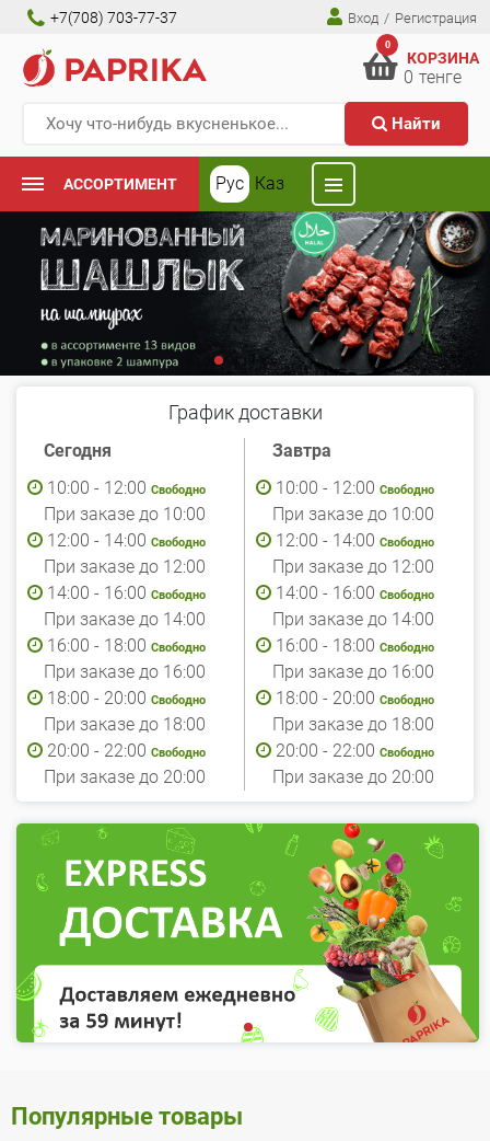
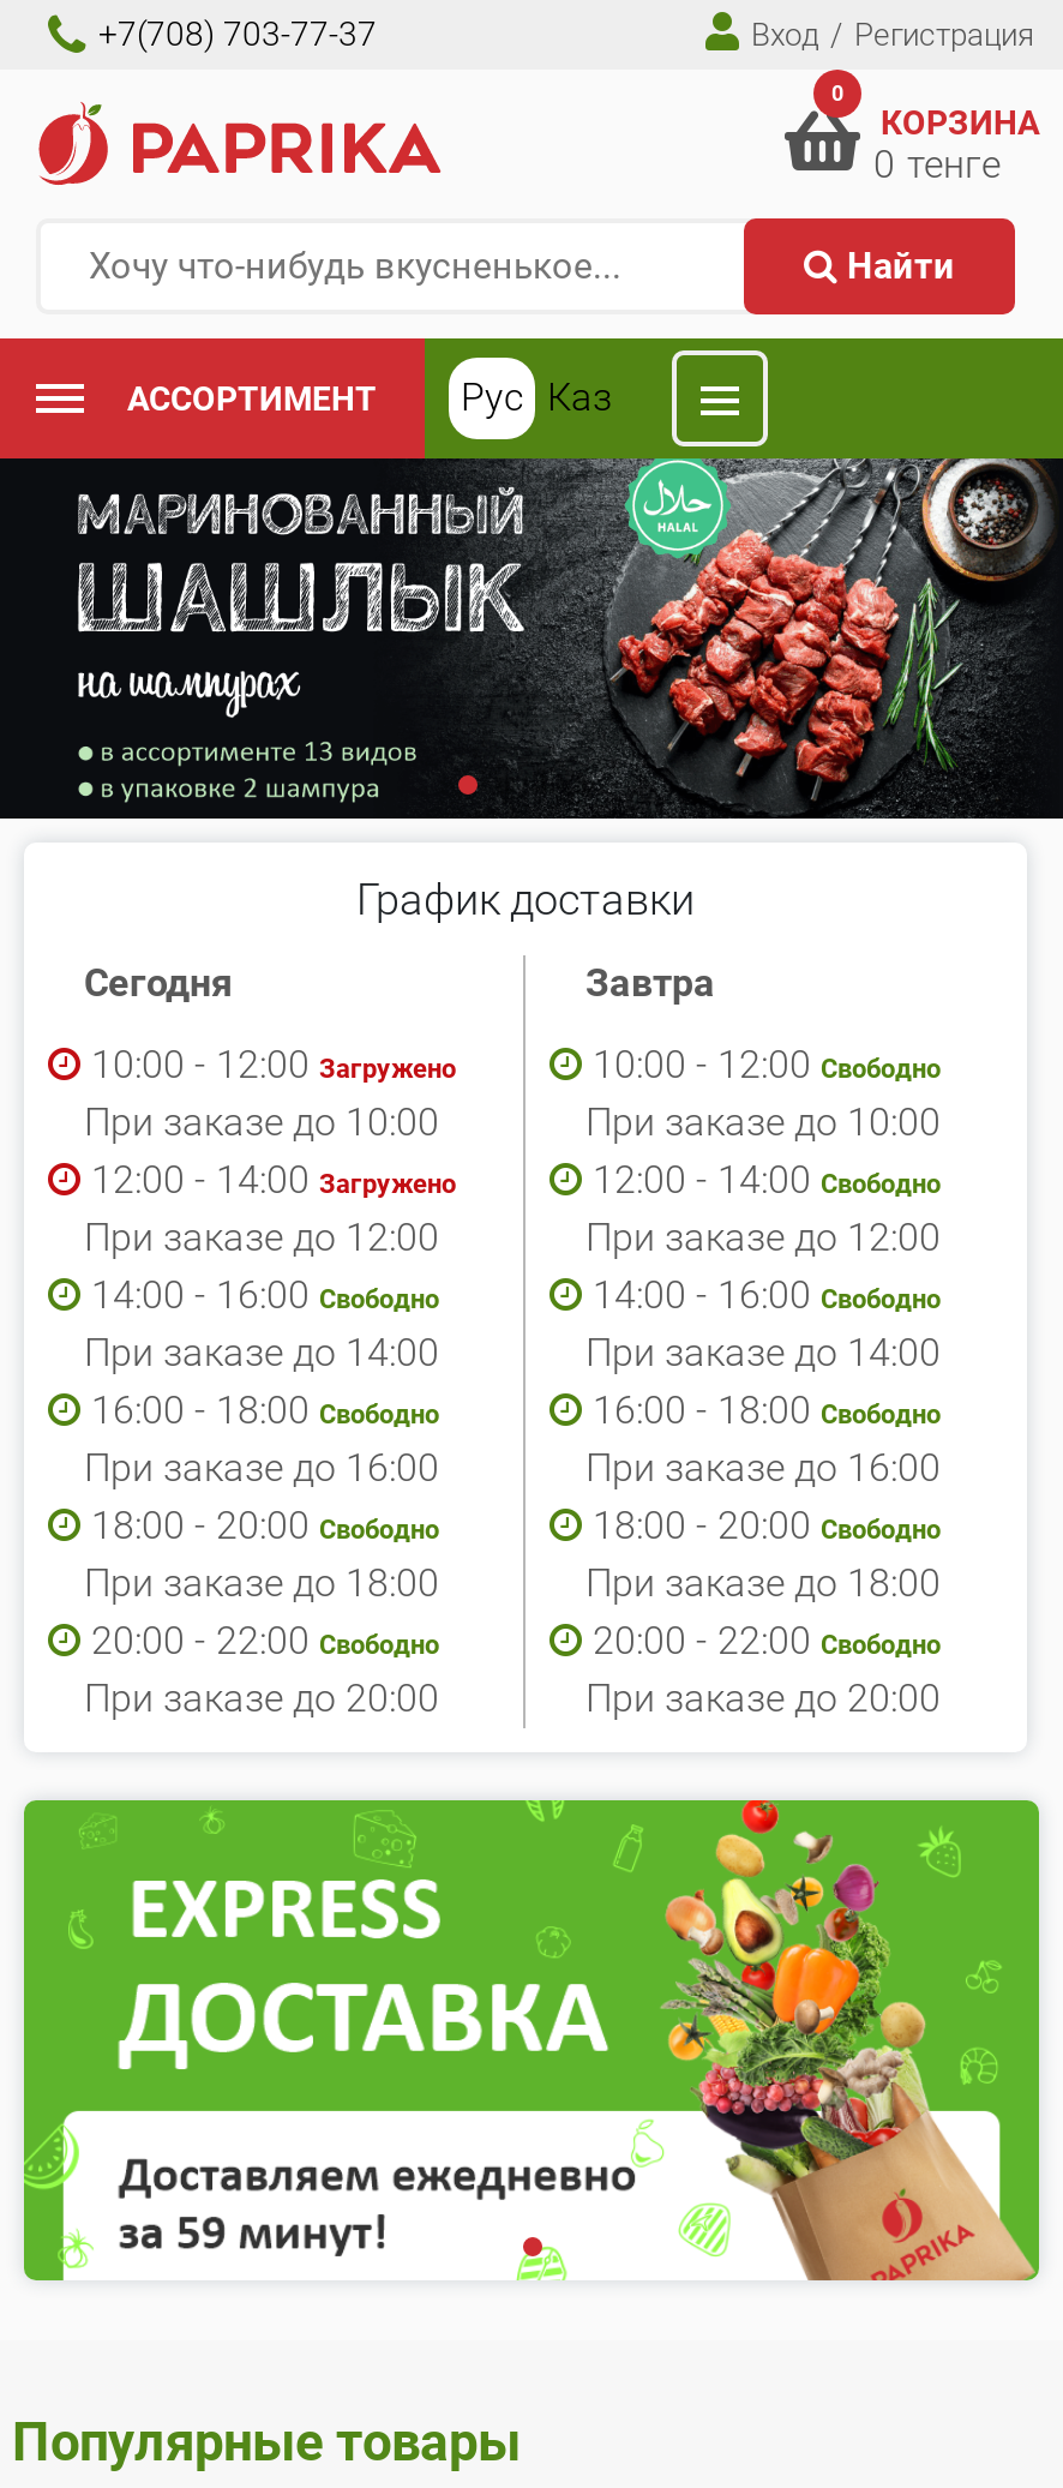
[43,477,206,498] 10:00 - 12:00 Свободно -> [82,1042,456,1087] 10:00 - 12:00 Загружено
[43,530,206,551] 12:00 - 14:00 Свободно -> [82,1157,456,1203] 12:00 - 14:00 Загружено

